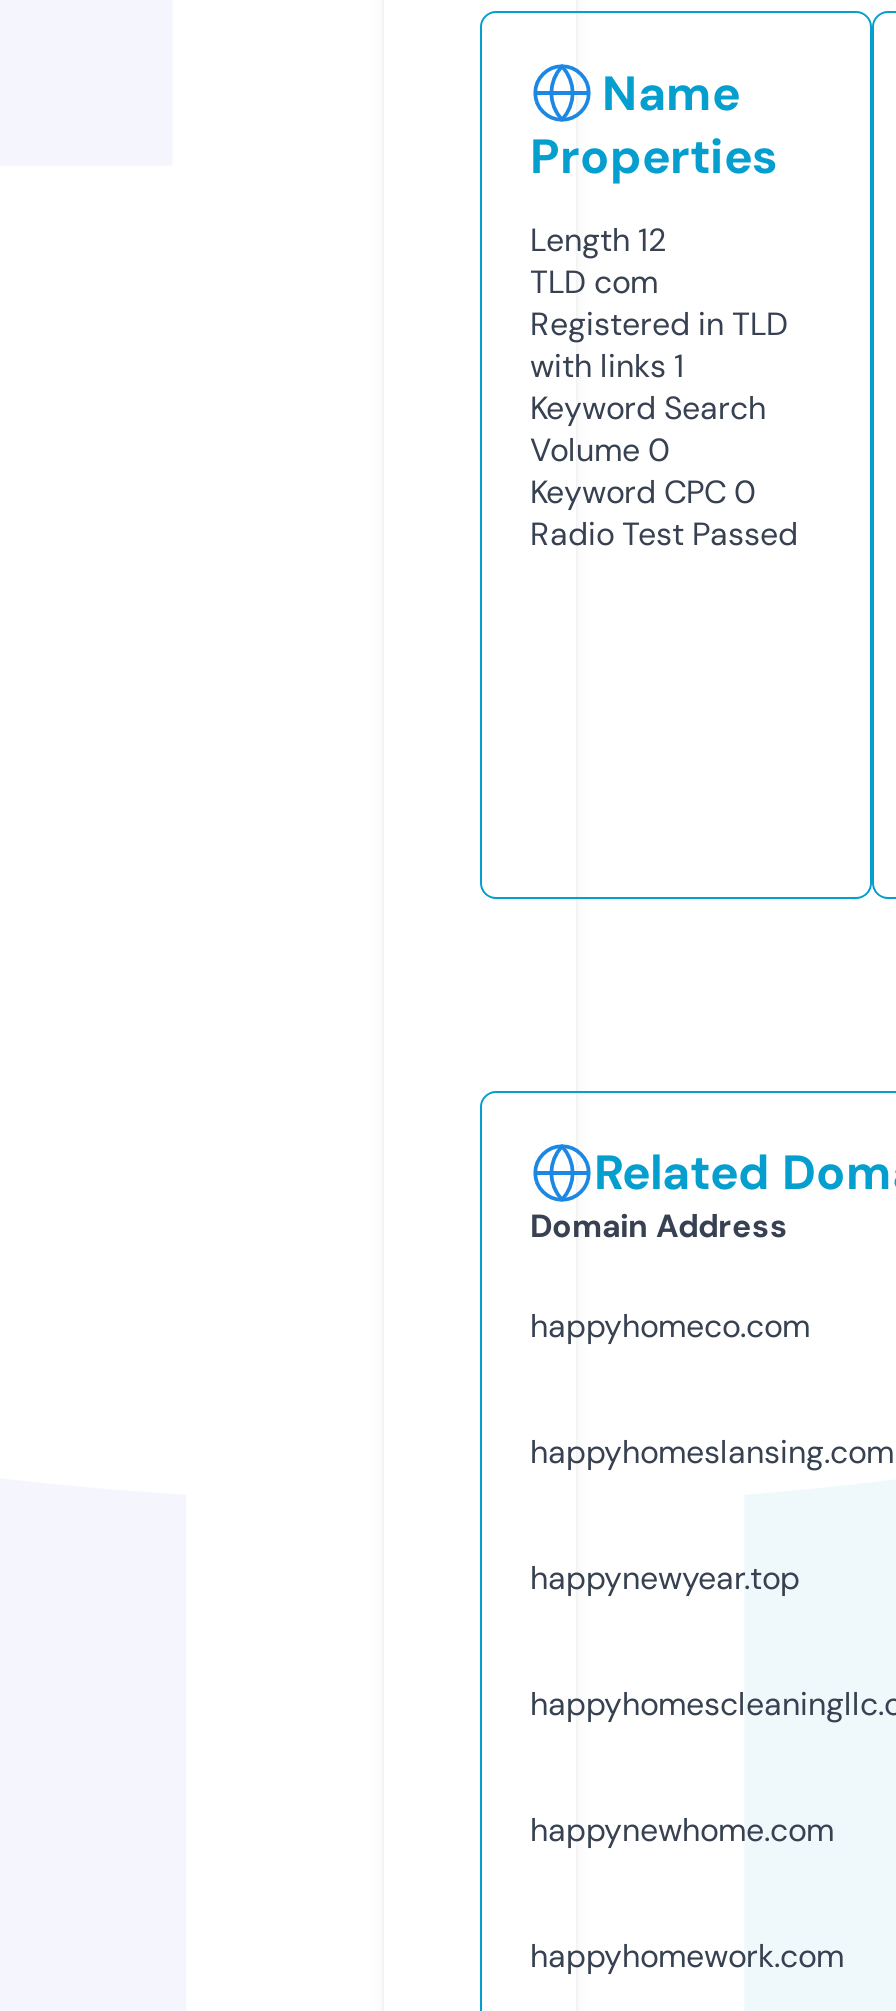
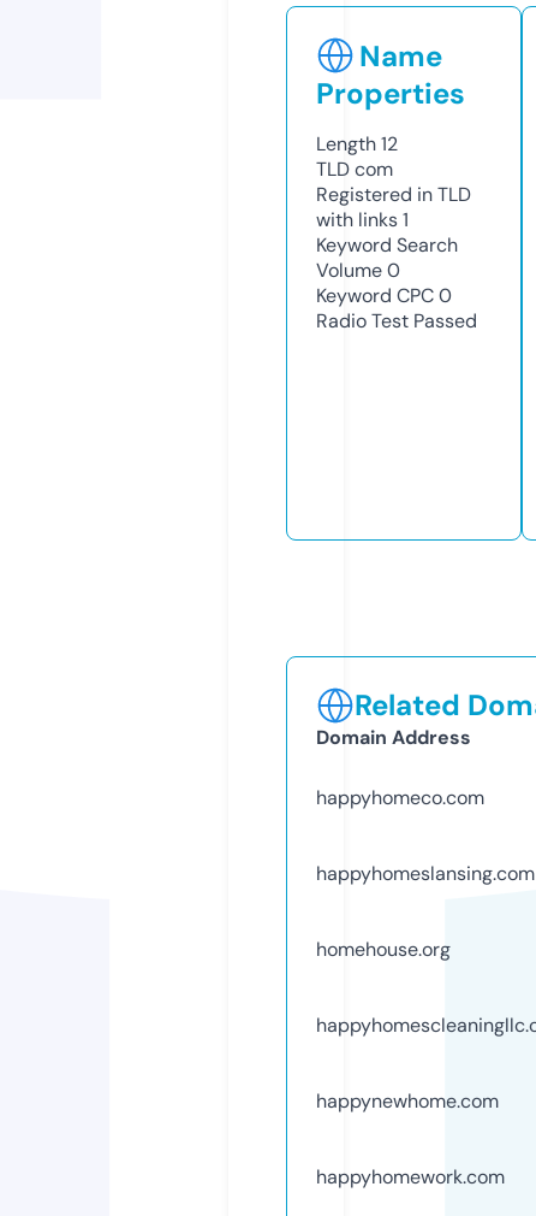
[530,1557,800,1599] happynewyear.top -> [316,936,451,962] homehouse.org

